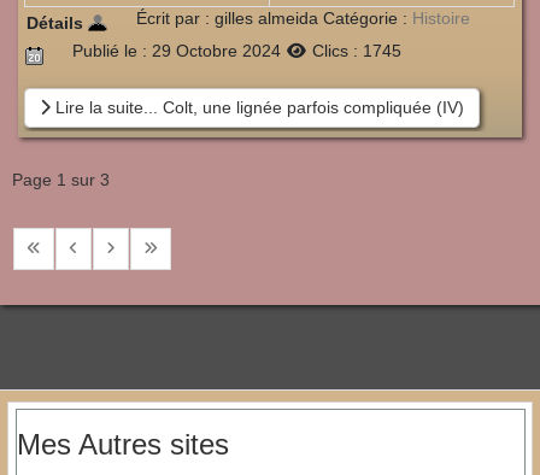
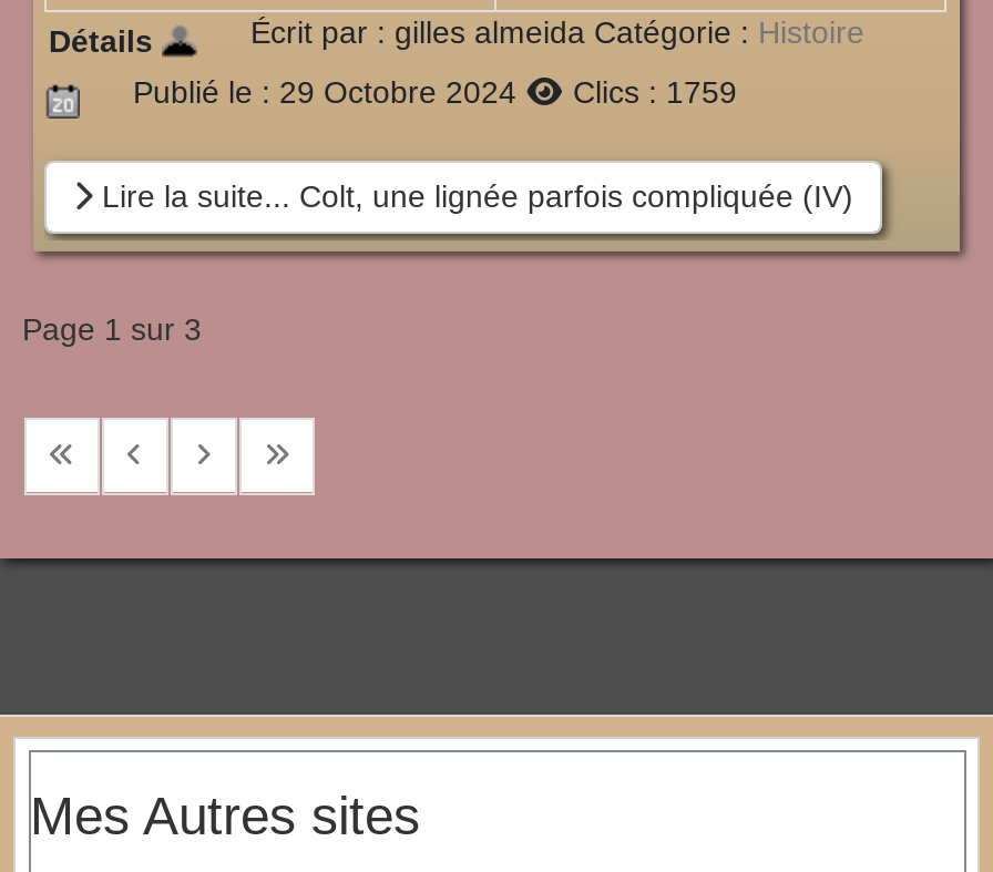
[72,40,401,60] Publié le : 29 Octobre 2024 Clics : 1745 -> [133,73,737,109] Publié le : 29 Octobre 2024 Clics : 1759

